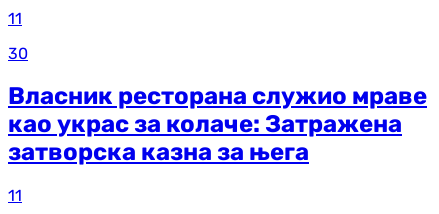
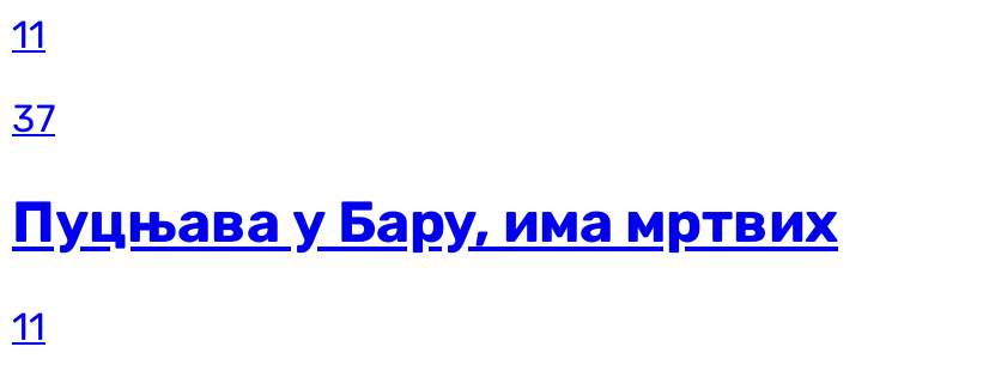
[8,43,28,62] 30 -> [12,97,55,142] 37
[8,82,427,166] Власник ресторана служио мраве | као украс за колаче: Затражена | затворска казна за њега -> [12,190,838,257] Пуцњава у Бару, има мртвих

